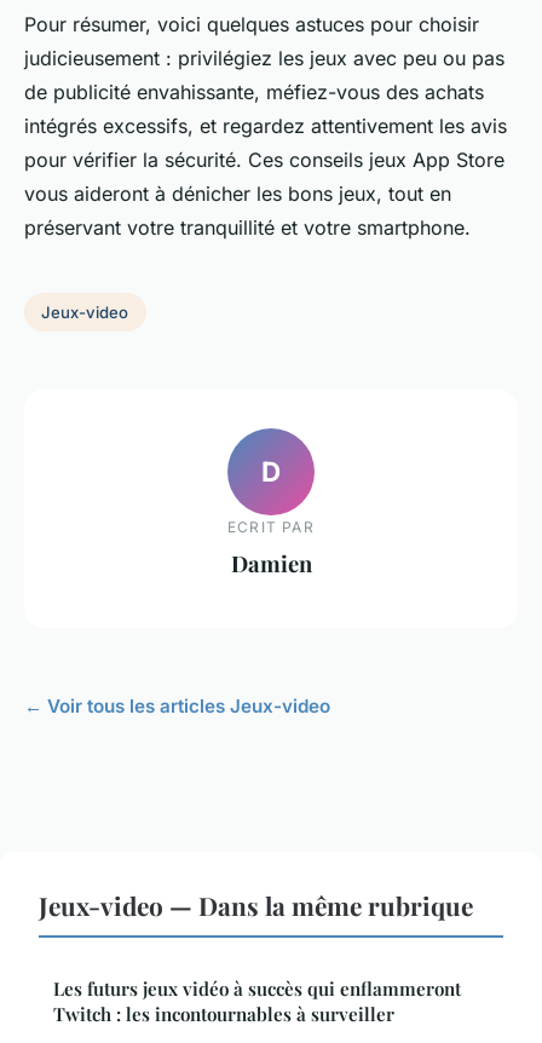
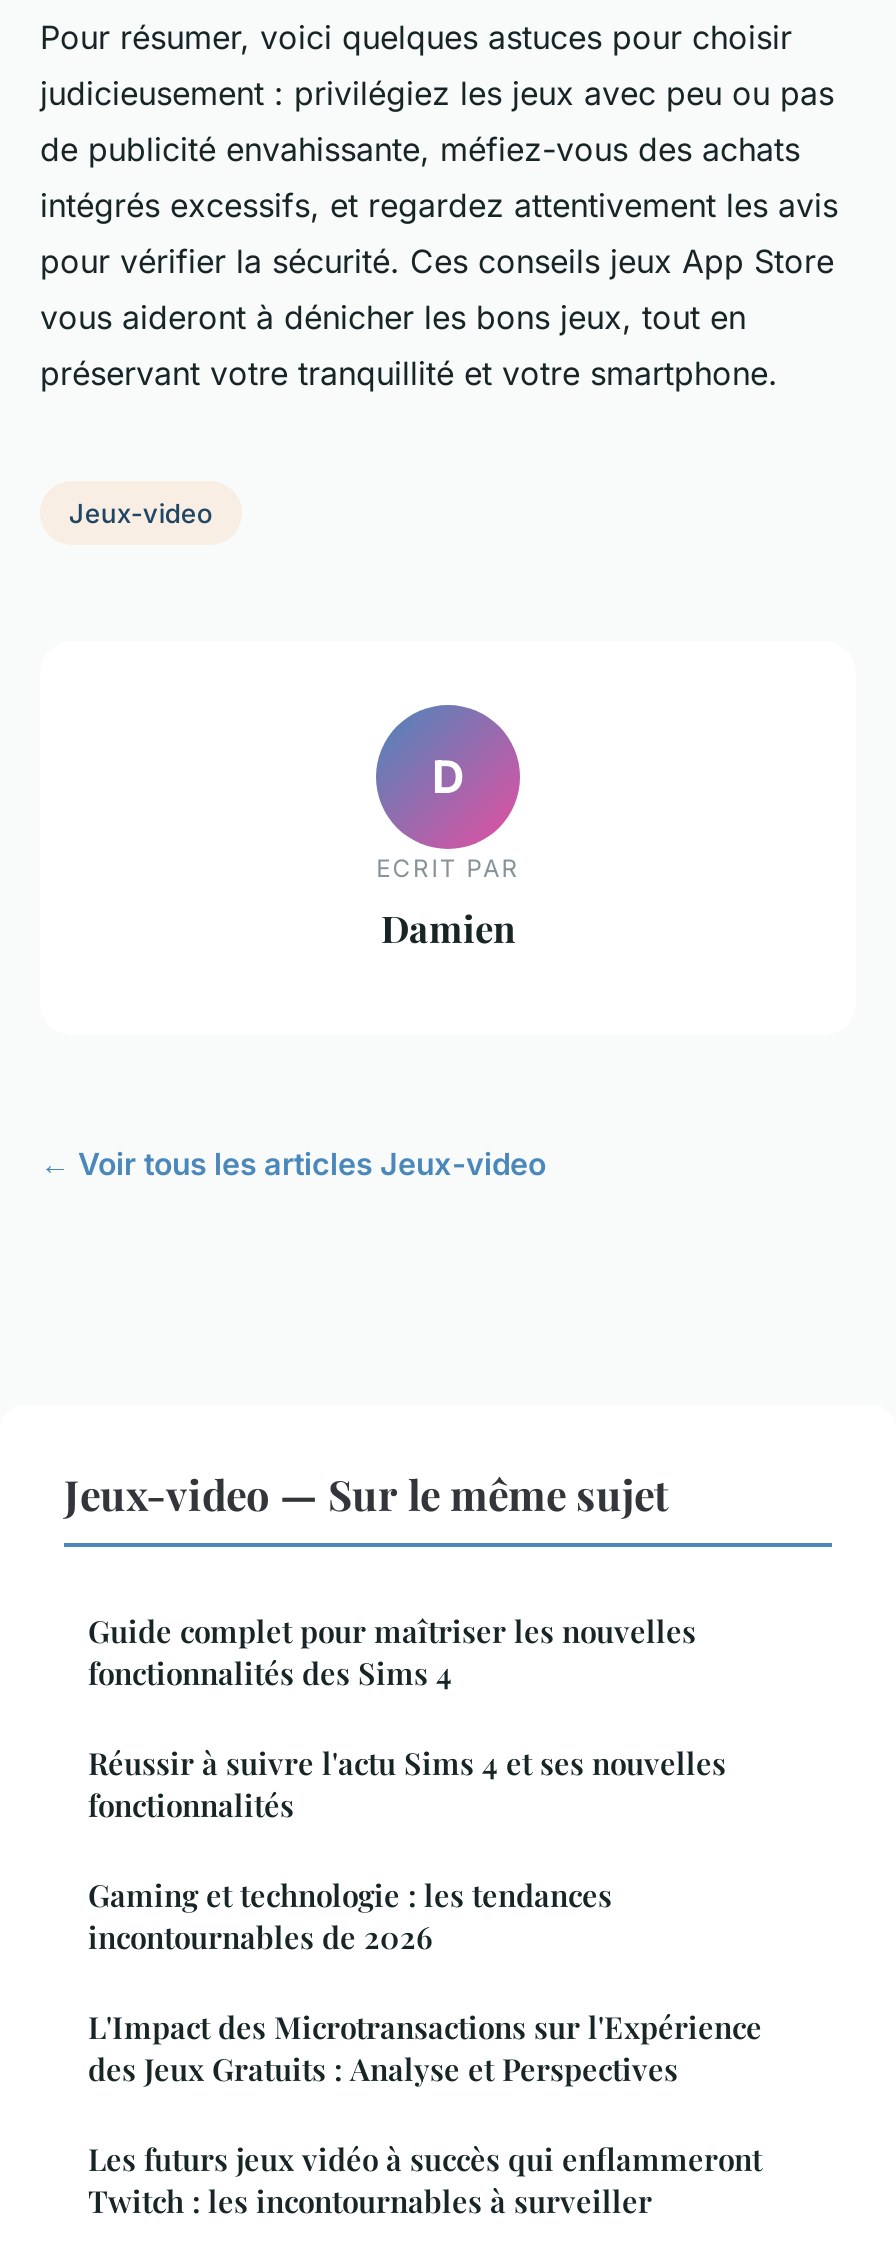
[39,888,473,922] Jeux-video — Dans la même rubrique -> [64,1465,762,2089] Jeux-video — Sur le même sujet | Guide complet pour maîtriser les nouvelles | fonctionnalités des Sims 4 | Réussir à suivre l'actu Sims 4 et ses nouvelles | fonctionnalités | Gaming et technologie : les tendances | incontournables de 2026 | L'Impact des Microtransactions sur l'Expérience | des Jeux Gratuits : Analyse et Perspectives

